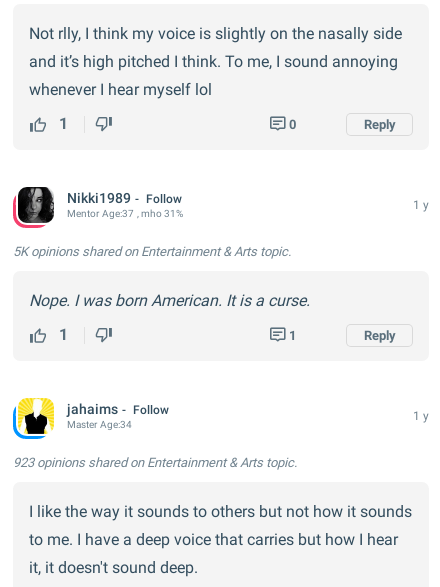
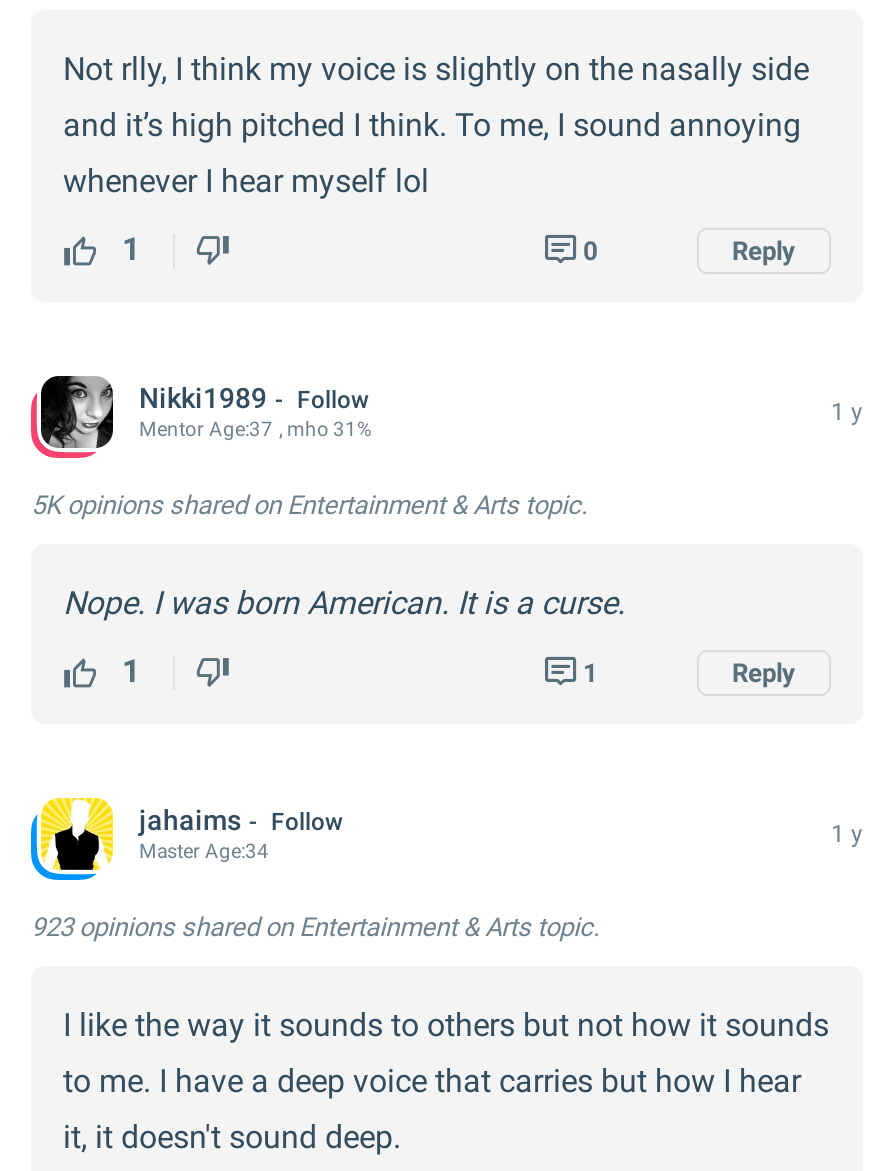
[21,187,55,224] [image] -> [45,374,115,450] [image]

